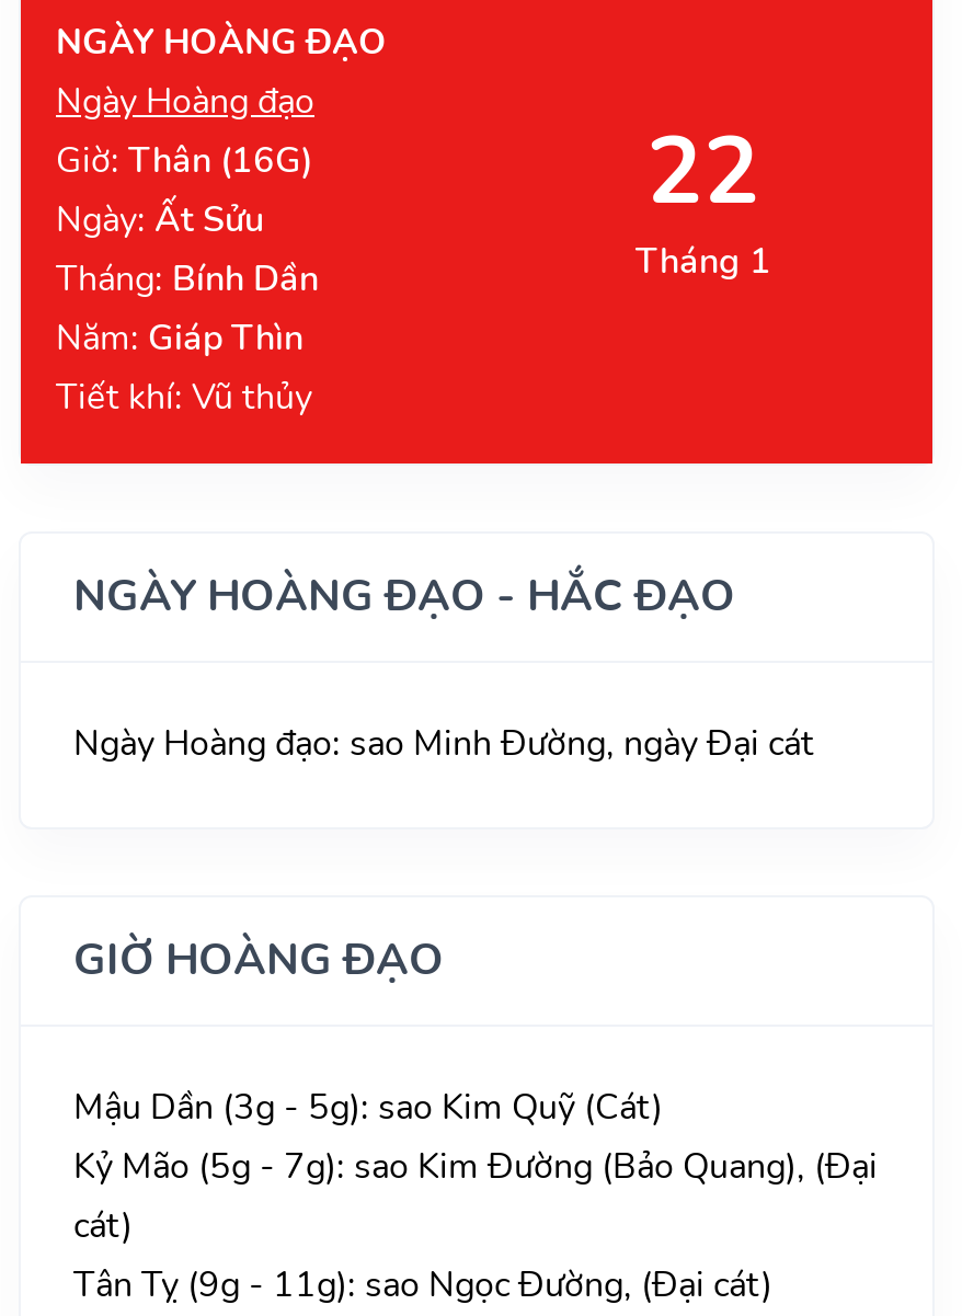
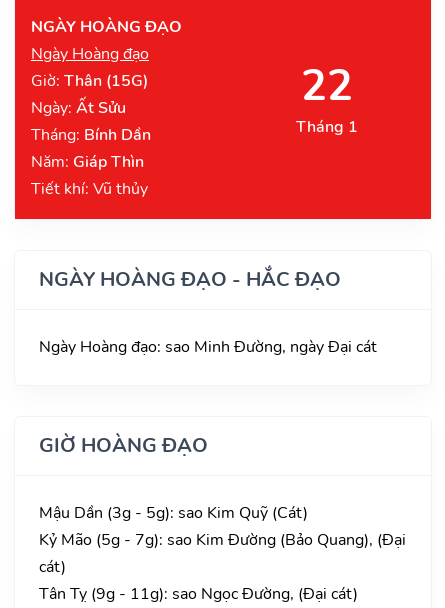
[56,136,312,185] Giờ: Thân (16G) -> [31,70,148,92] Giờ: Thân (15G)

